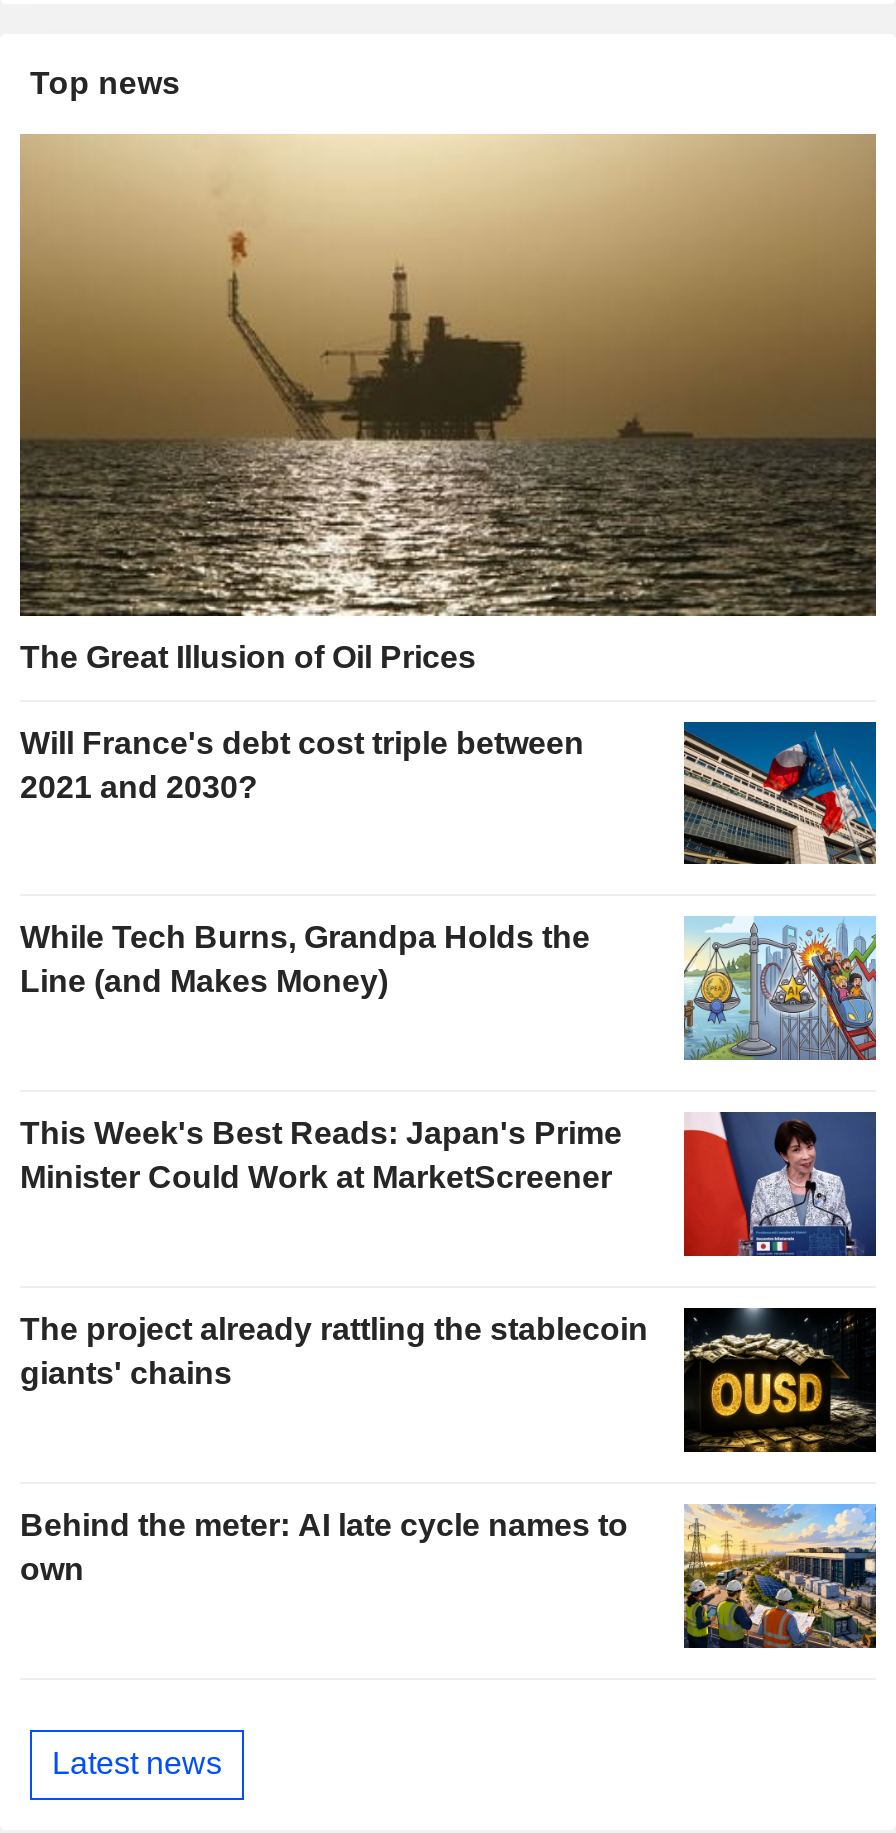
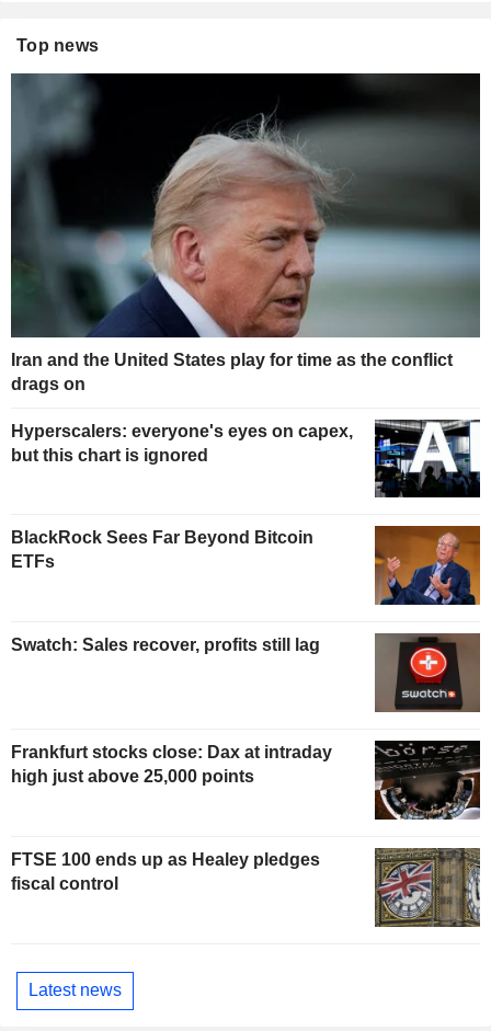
[18,132,878,673] [image] | The Great Illusion of Oil Prices -> [10,72,481,393] [image] | Iran and the United States play for time as the conflict | drags on
[20,725,584,803] Will France's debt cost triple between | 2021 and 2030? -> [11,421,353,464] Hyperscalers: everyone's eyes on capex, | but this chart is ignored
[682,720,878,866] [image] -> [375,419,481,499] [image]
[20,921,590,999] While Tech Burns, Grandpa Holds the | Line (and Makes Money) -> [11,529,313,571] BlackRock Sees Far Beyond Bitcoin | ETFs
[682,916,878,1062] [image] -> [374,525,481,606] [image]
[20,1116,622,1194] This Week's Best Reads: Japan's Prime | Minister Could Work at MarketScreener -> [11,636,320,654] Swatch: Sales recover, profits still lag
[684,1112,876,1256] [image] -> [375,632,480,712] [image]
[20,1306,876,1454] [image] | The project already rattling the stablecoin | giants' chains -> [11,741,480,821] [image] | Frankfurt stocks close: Dax at intraday | high just above 25,000 points
[20,1508,628,1586] Behind the meter: AI late cycle names to | own -> [11,850,320,893] FTSE 100 ends up as Healey pledges | fiscal control
[684,1502,878,1650] [image] -> [375,847,480,928] [image]

